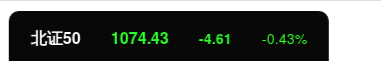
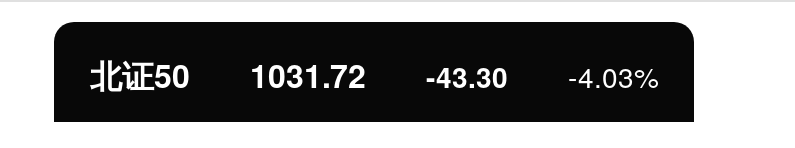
[110,26,168,49] 1074.43 -> [250,52,366,98] 1031.72
[198,28,231,48] -4.61 -> [426,56,508,96] -43.30
[261,28,306,48] -0.43% -> [568,56,658,96] -4.03%

